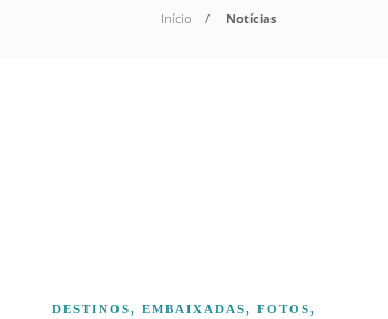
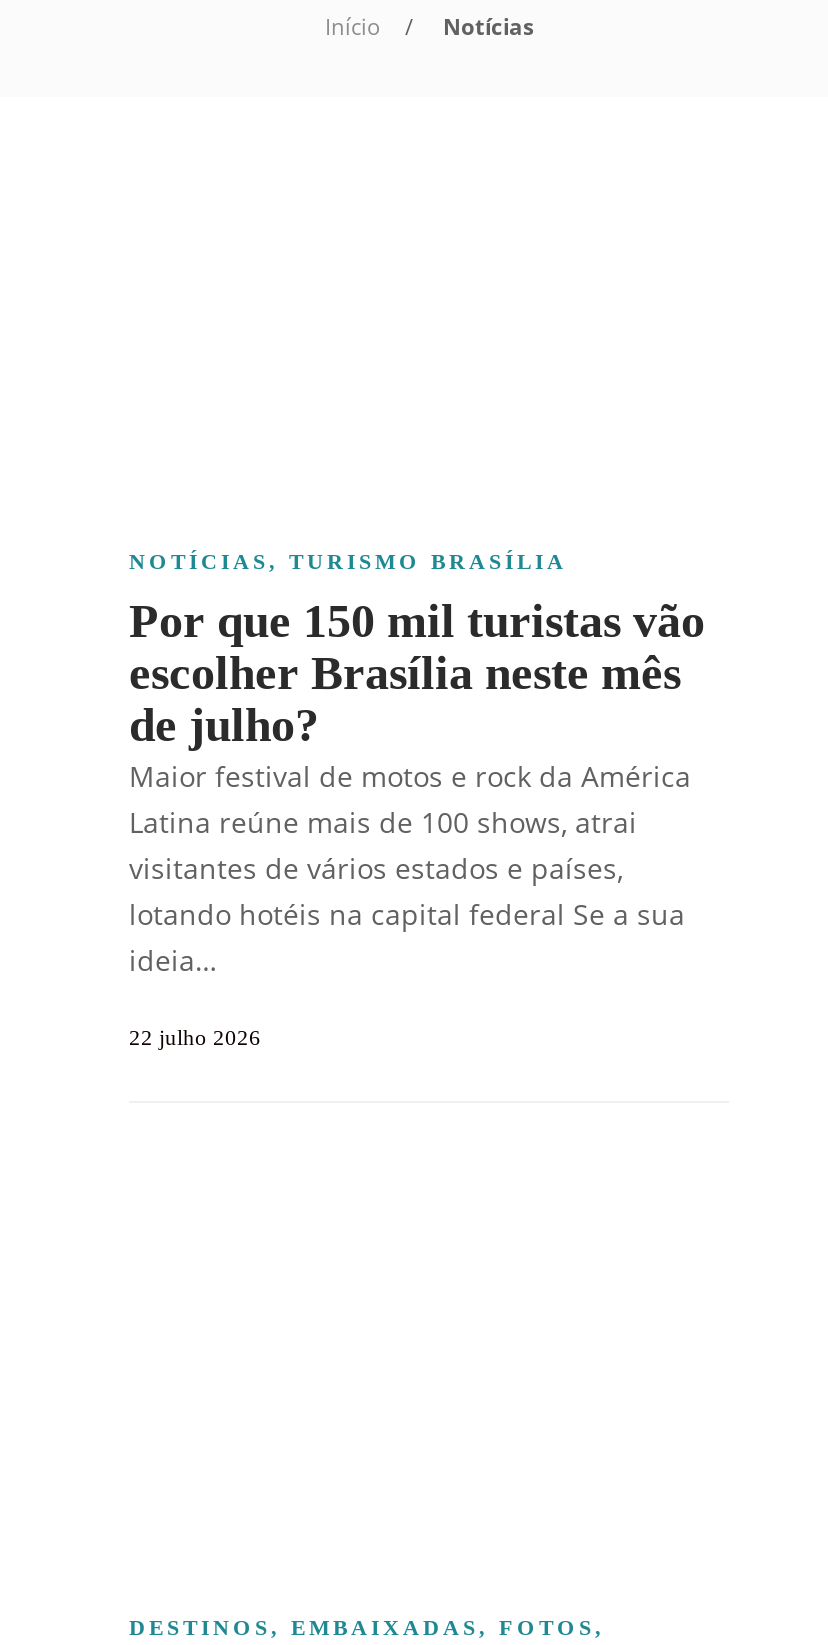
none -> [129,549,705,1049] NOTÍCIAS, TURISMO BRASÍLIA | Por que 150 mil turistas vão | escolher Brasília neste mês | de julho? | Maior festival de motos e rock da América | Latina reúne mais de 100 shows, atrai | visitantes de vários estados e países, | lotando hotéis na capital federal Se a sua | ideia… | 22 julho 2026

